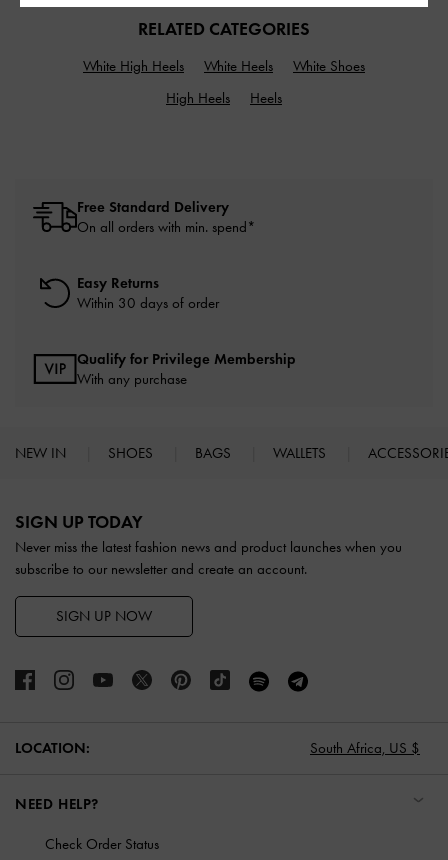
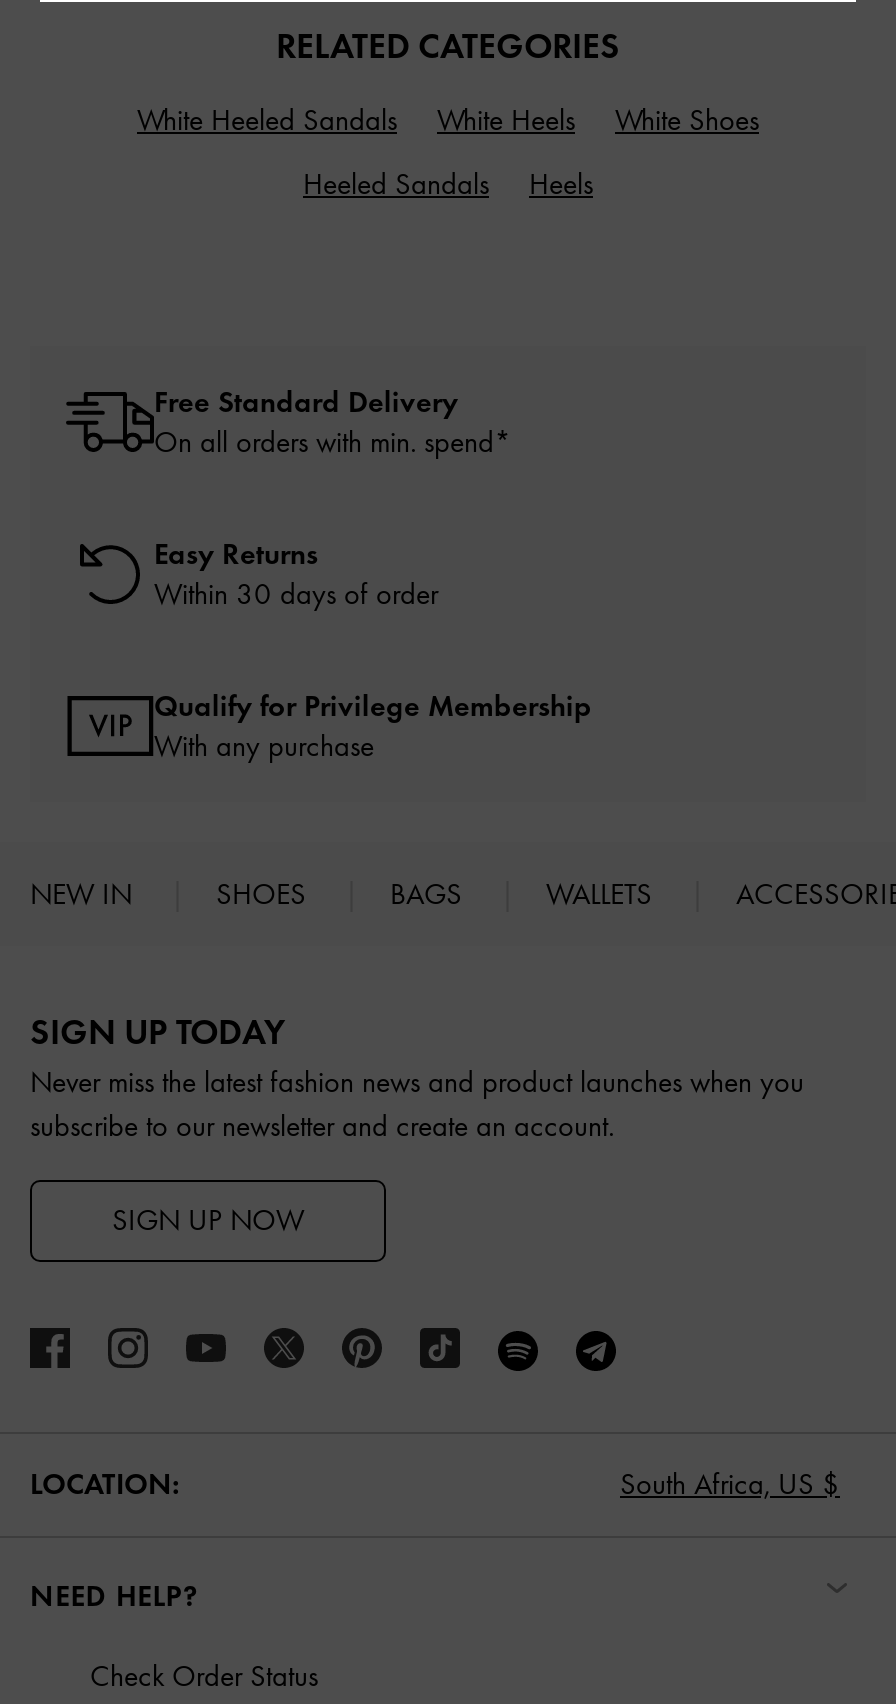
[83,57,184,75] White High Heels -> [137,103,397,139] White Heeled Sandals
[166,89,230,107] High Heels -> [303,167,489,203] Heeled Sandals

